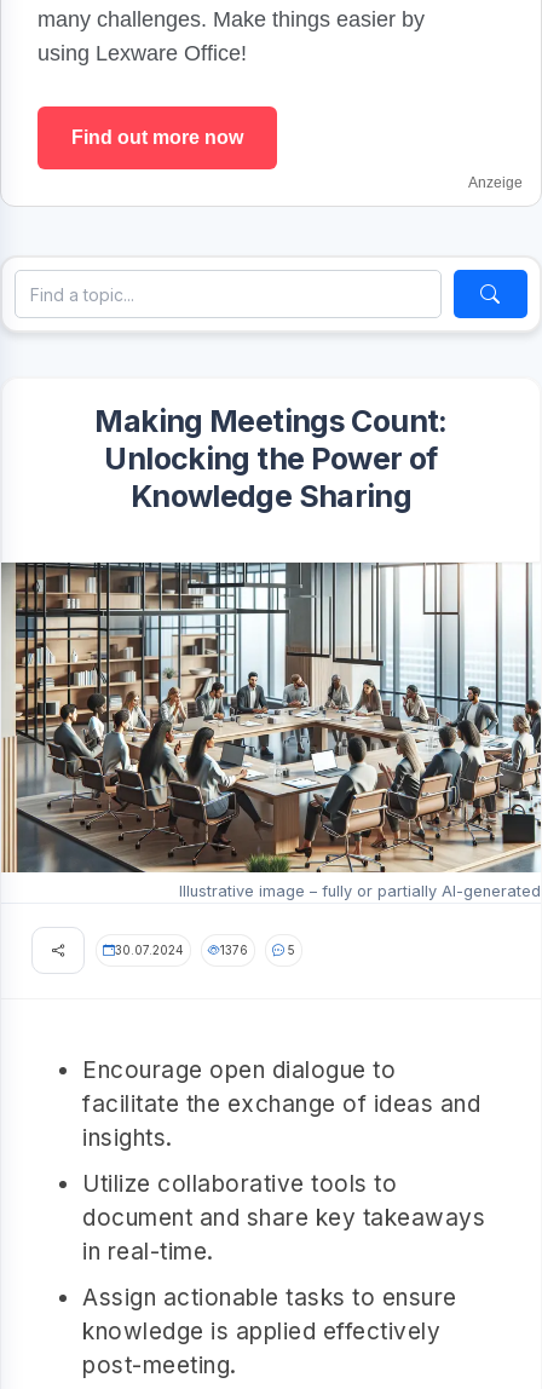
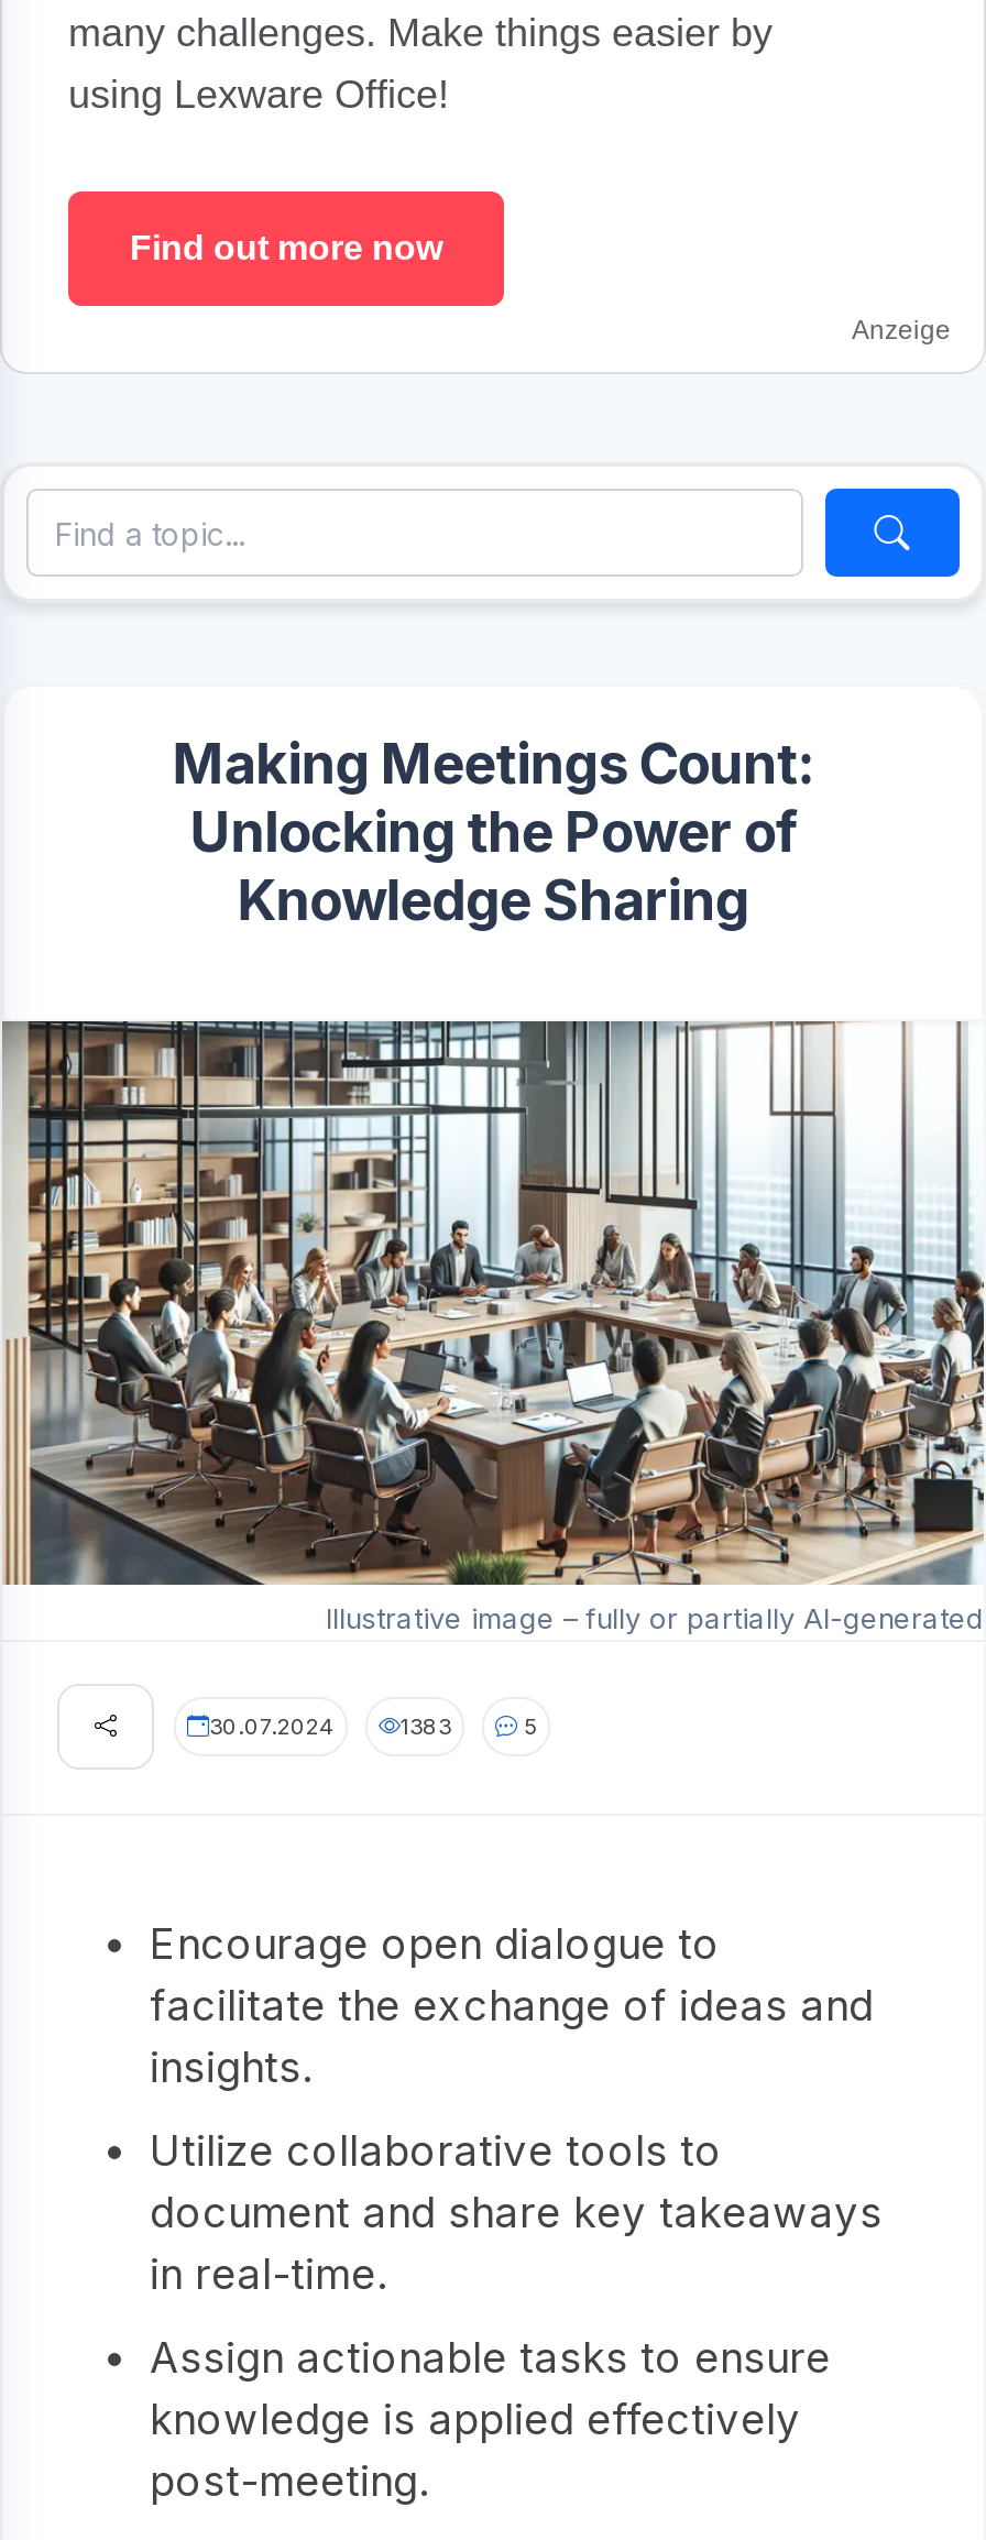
[220,943,248,957] 1376 -> [401,1713,451,1739] 1383

